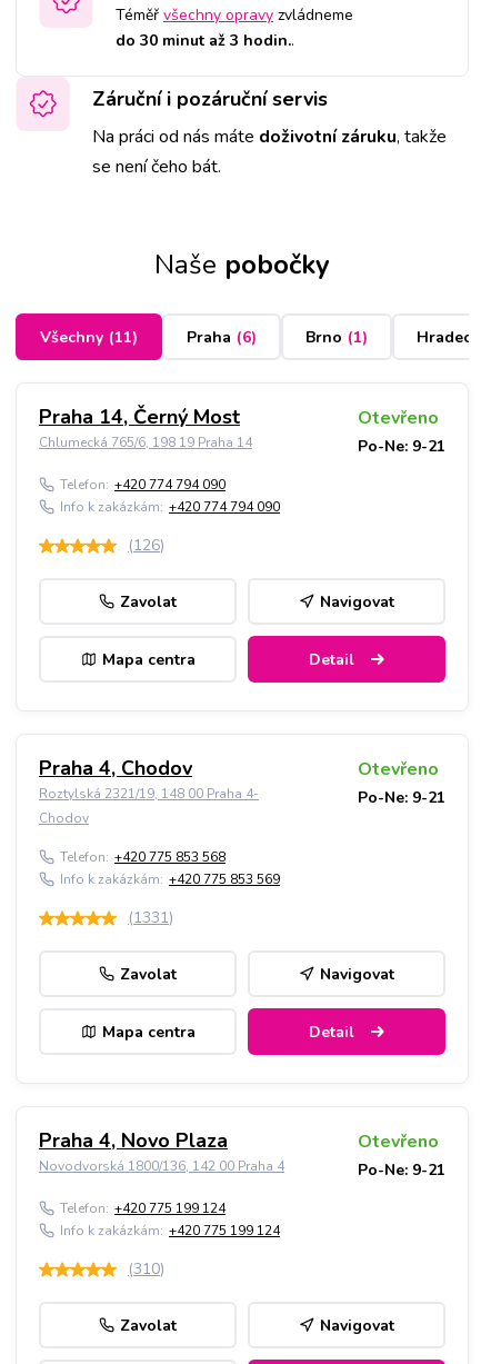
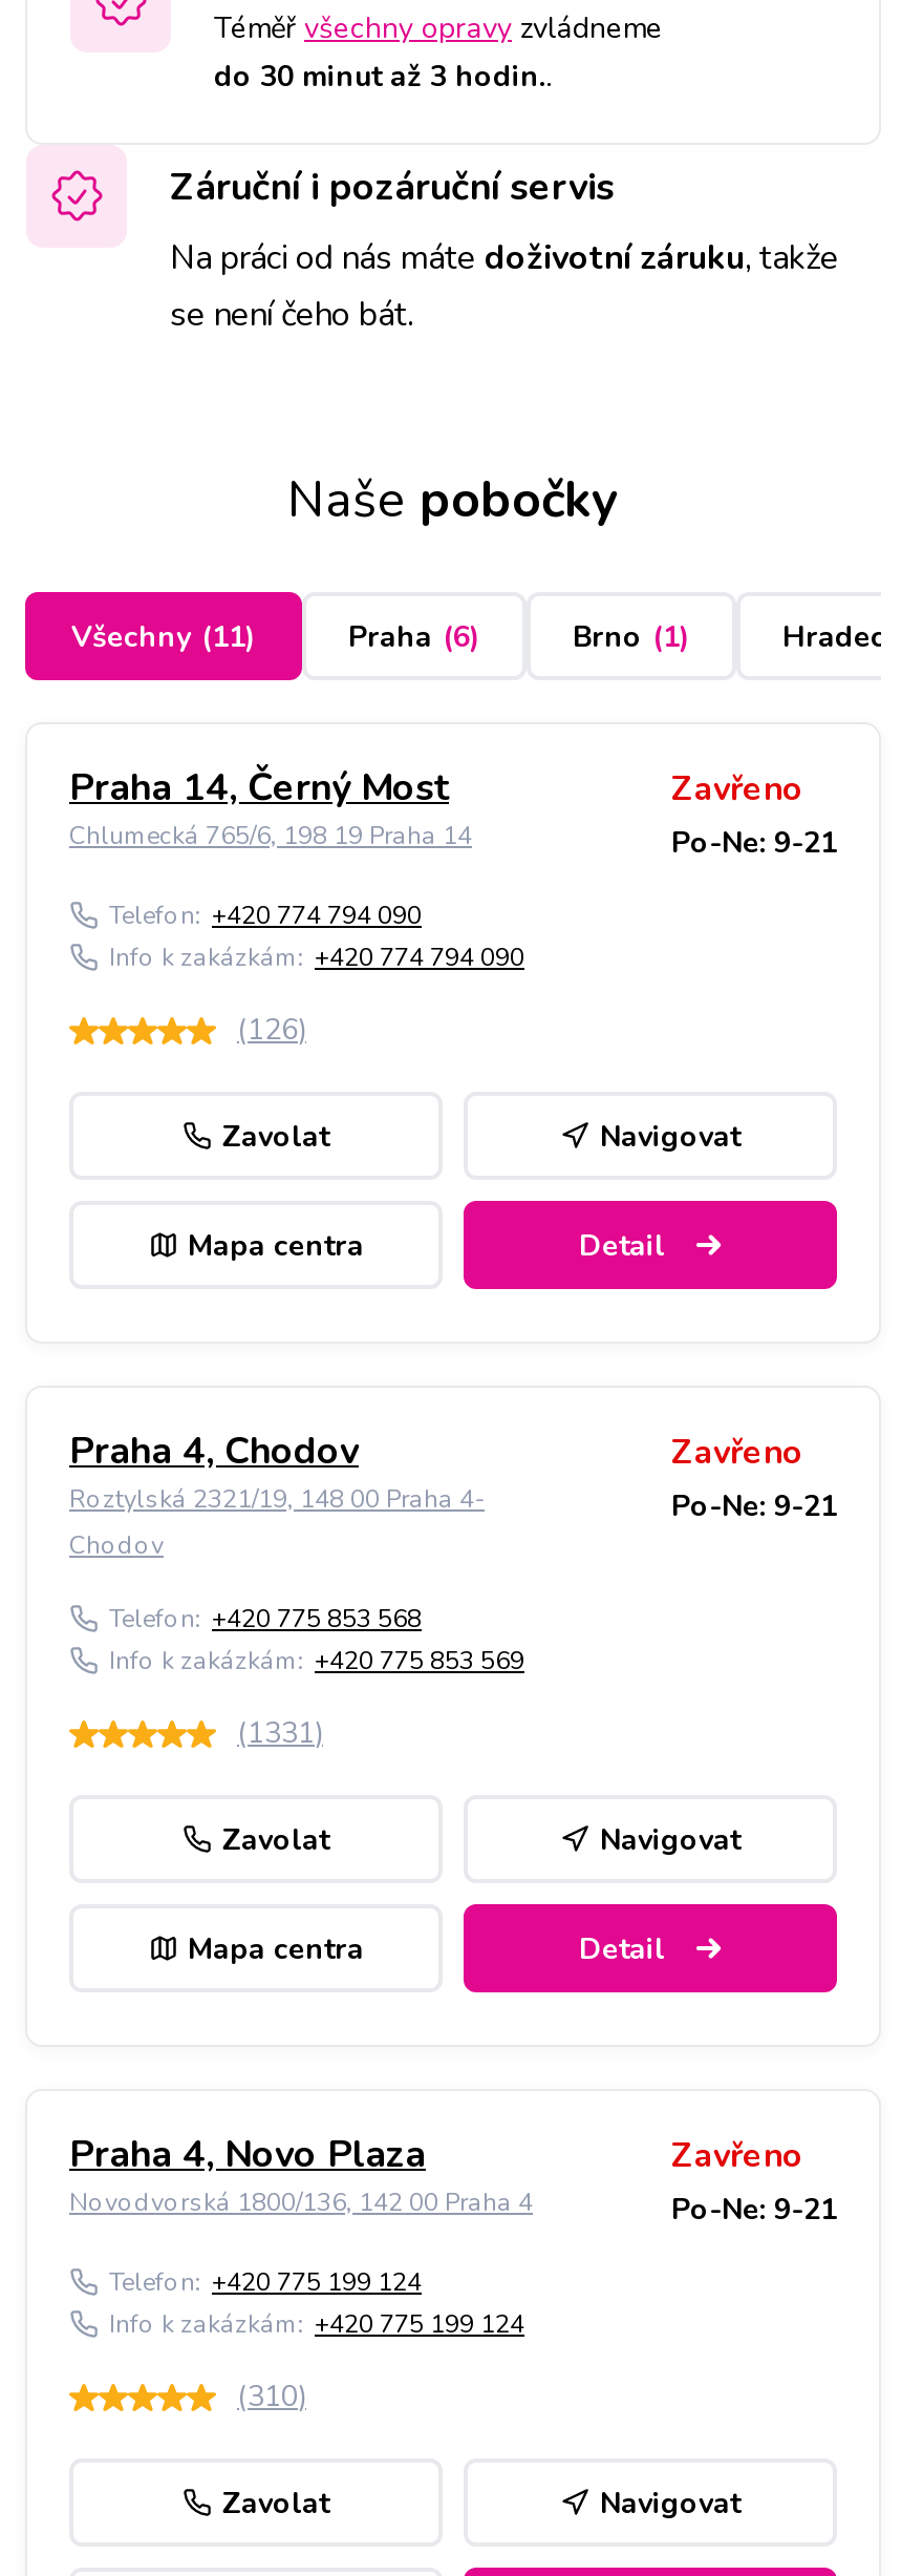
[358,406,439,430] Otevřeno -> [671,766,803,812] Zavřeno
[358,757,439,781] Otevřeno -> [671,1430,803,1476] Zavřeno
[358,1129,439,1154] Otevřeno -> [671,2133,803,2179] Zavřeno

